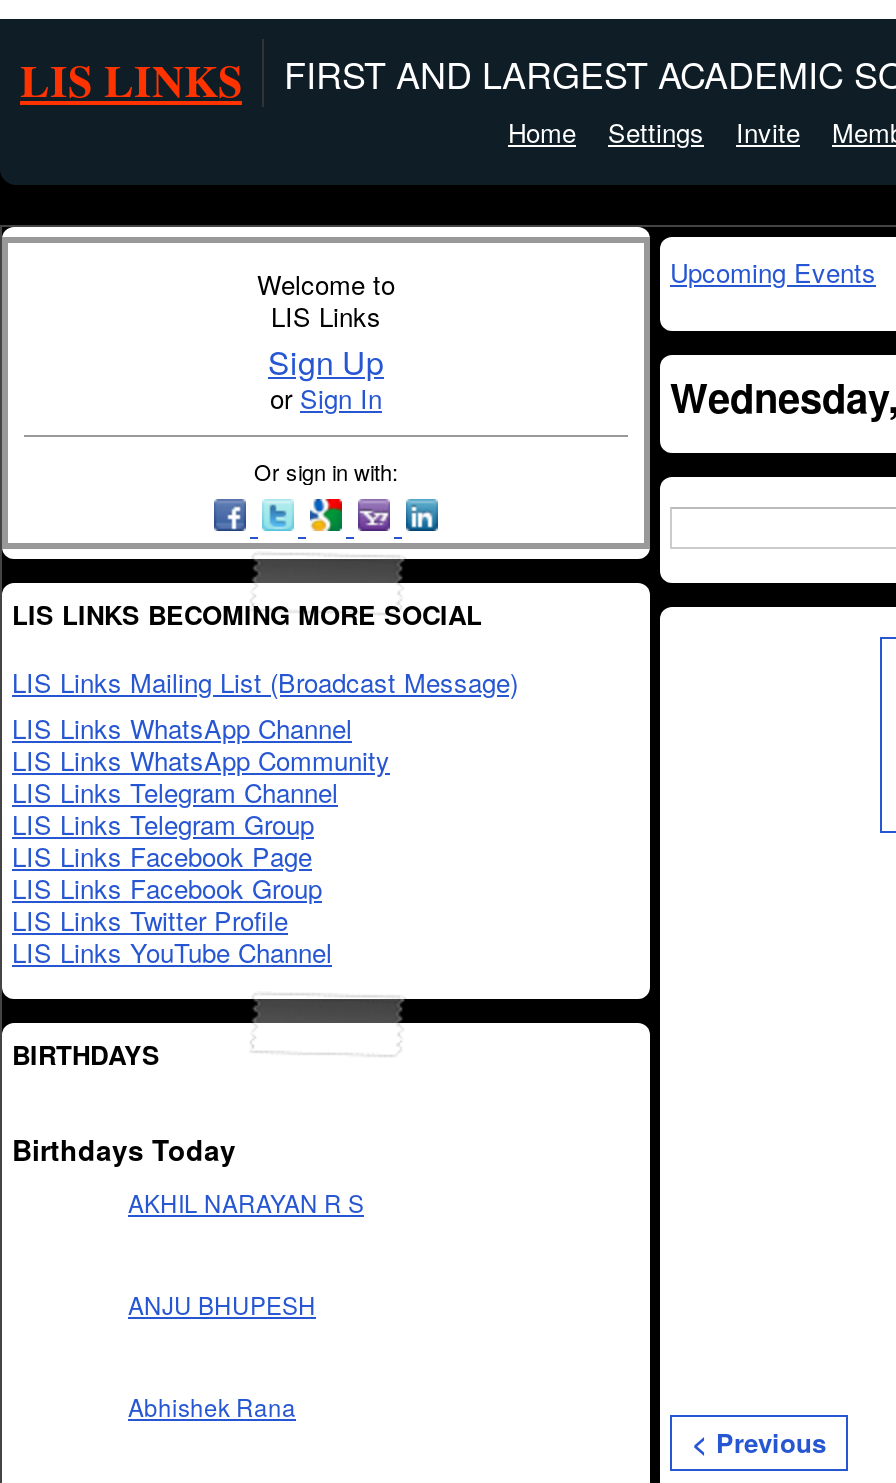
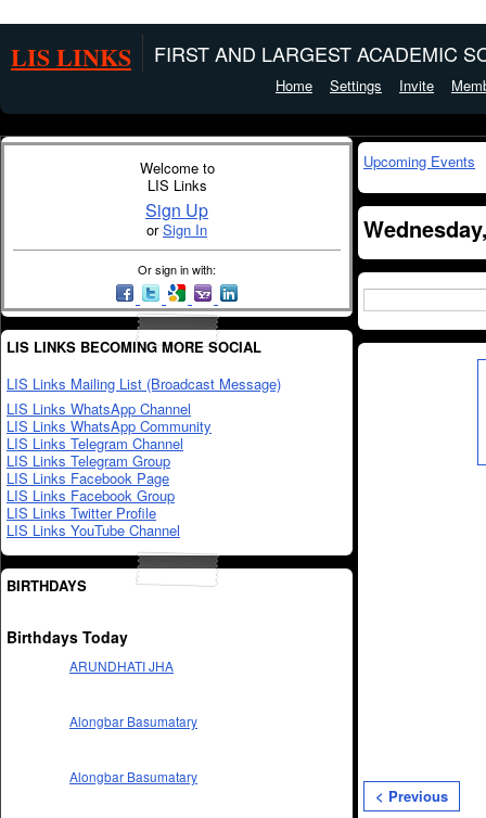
[128,1185,364,1219] AKHIL NARAYAN R S -> [69,656,174,675] ARUNDHATI JHA
[128,1287,316,1321] ANJU BHUPESH -> [69,712,197,730] Alongbar Basumatary
[128,1389,296,1423] Abhishek Rana -> [69,767,197,786] Alongbar Basumatary

